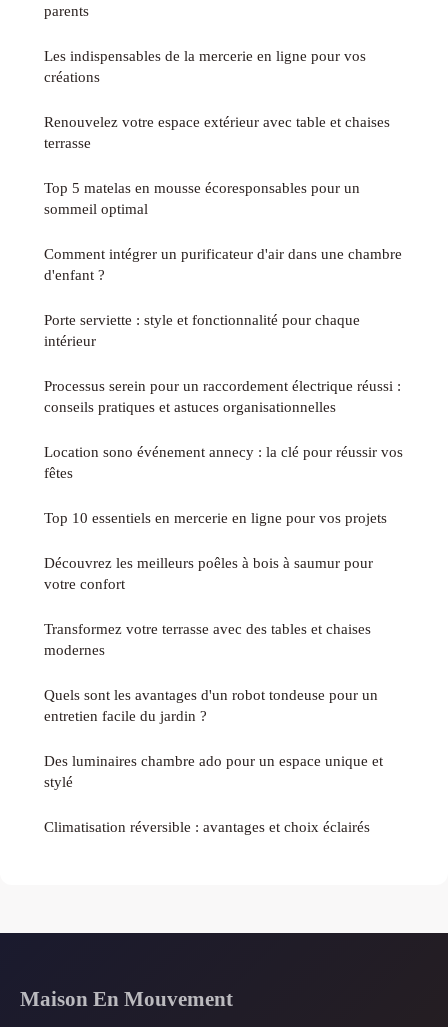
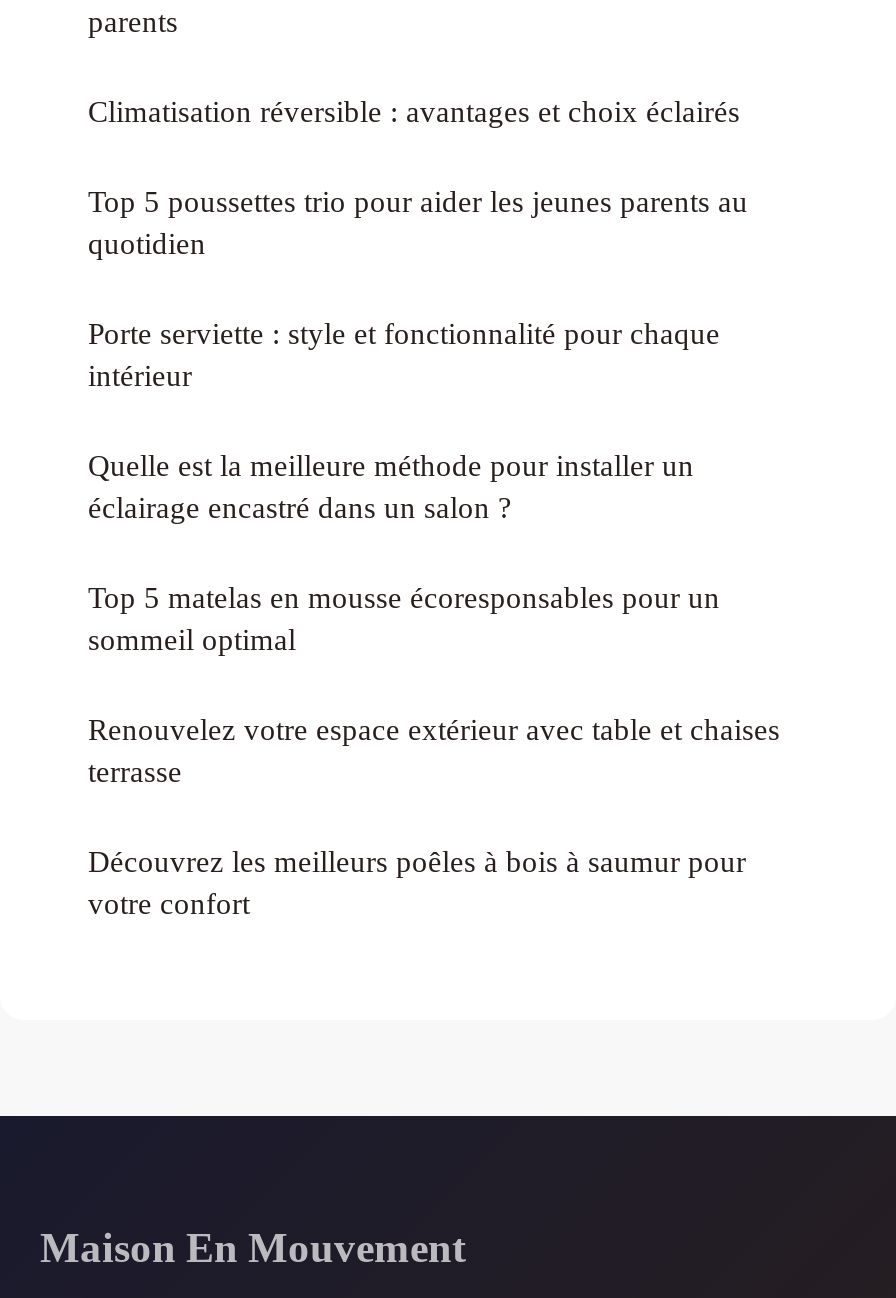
[44,47,366,85] Les indispensables de la mercerie en ligne pour vos | créations -> [88,185,748,525] Top 5 poussettes trio pour aider les jeunes parents au | quotidien | Quelle est la meilleure méthode pour installer un | éclairage encastré dans un salon ?
moved [44,113,390,151] -> [88,713,780,789]: Renouvelez votre espace extérieur avec table et chaises | terrasse
moved [44,179,360,217] -> [88,581,720,657]: Top 5 matelas en mousse écoresponsables pour un | sommeil optimal
[44,245,403,526] Comment intégrer un purificateur d'air dans une chambre | d'enfant ? | Processus serein pour un raccordement électrique réussi : | conseils pratiques et astuces organisationnelles | Location sono événement annecy : la clé pour réussir vos | fêtes | Top 10 essentiels en mercerie en ligne pour vos projets -> none
moved [44,311,360,349] -> [88,317,720,393]: Porte serviette : style et fonctionnalité pour chaque | intérieur
[44,620,383,790] Transformez votre terrasse avec des tables et chaises | modernes | Quels sont les avantages d'un robot tondeuse pour un | entretien facile du jardin ? | Des luminaires chambre ado pour un espace unique et | stylé -> none
moved [44,818,370,835] -> [88,95,740,129]: Climatisation réversible : avantages et choix éclairés

